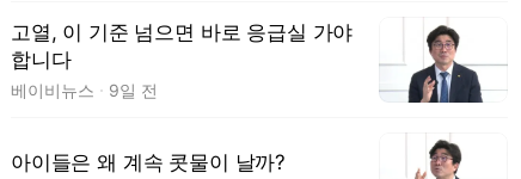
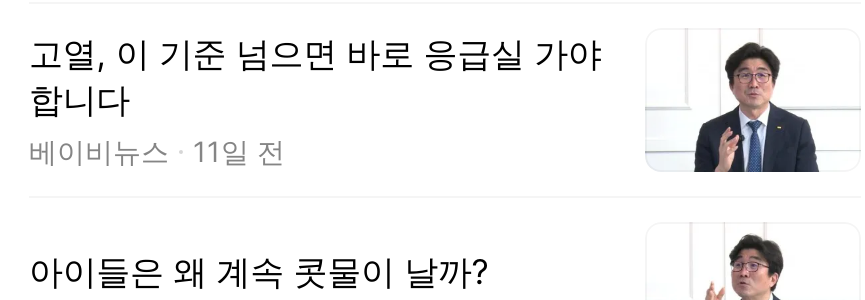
[11,80,158,100] 베이비뉴스 9일 전 -> [29,134,285,168] 베이비뉴스 11일 전

